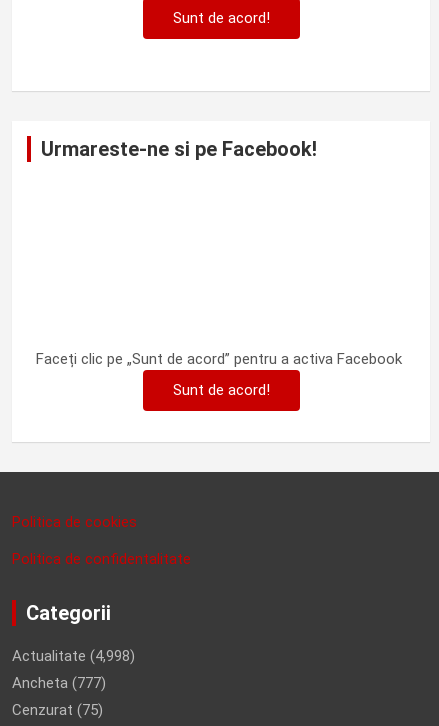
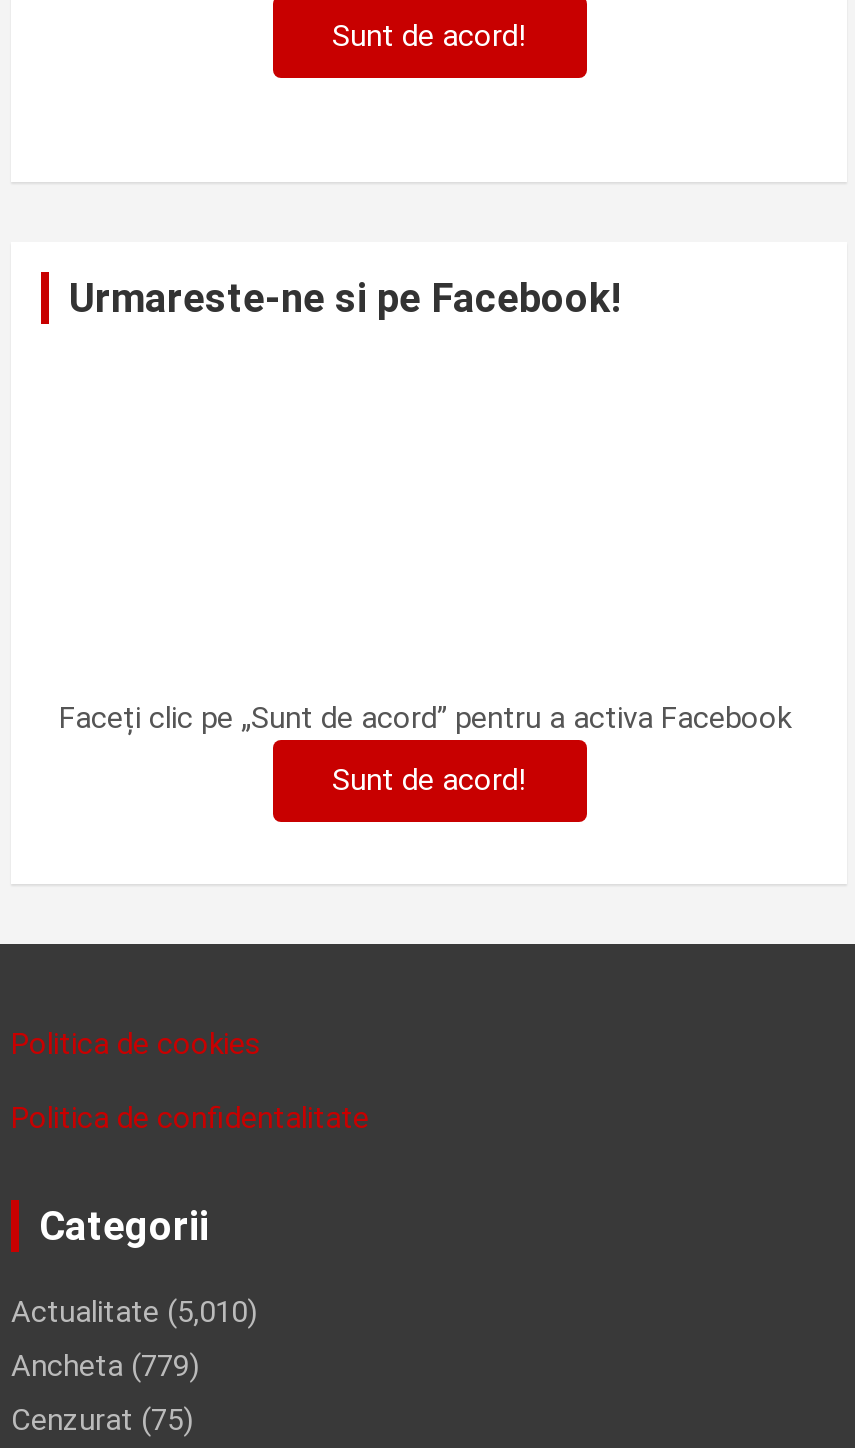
[12,647,135,665] Actualitate (4,998) -> [11,1295,257,1331] Actualitate (5,010)
[12,674,106,692] Ancheta (777) -> [11,1349,199,1385] Ancheta (779)

